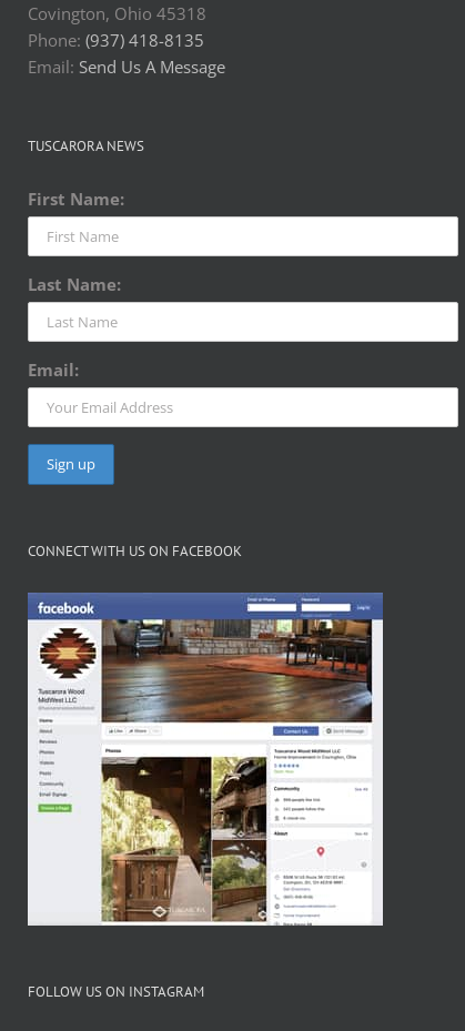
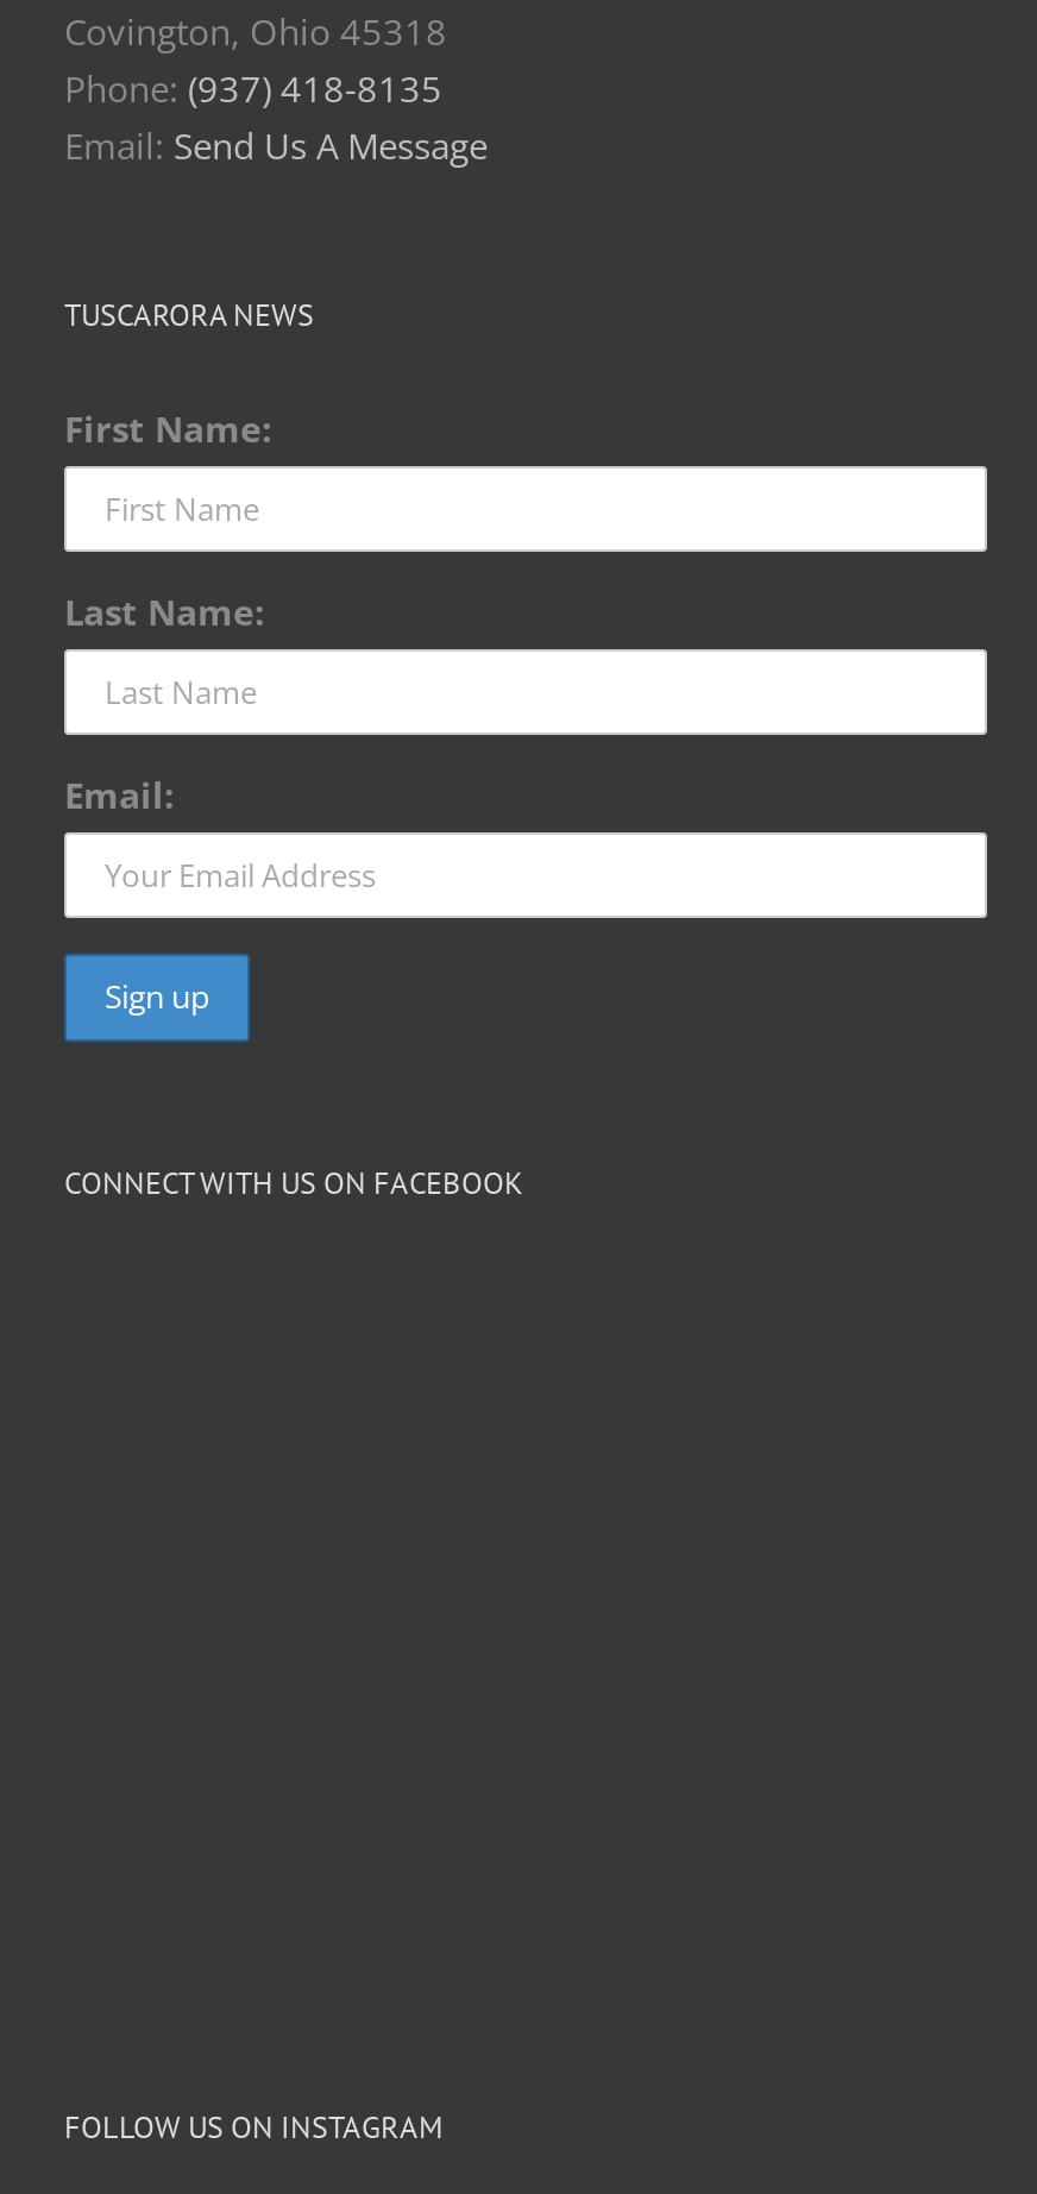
[27,592,384,927] [image] -> none

